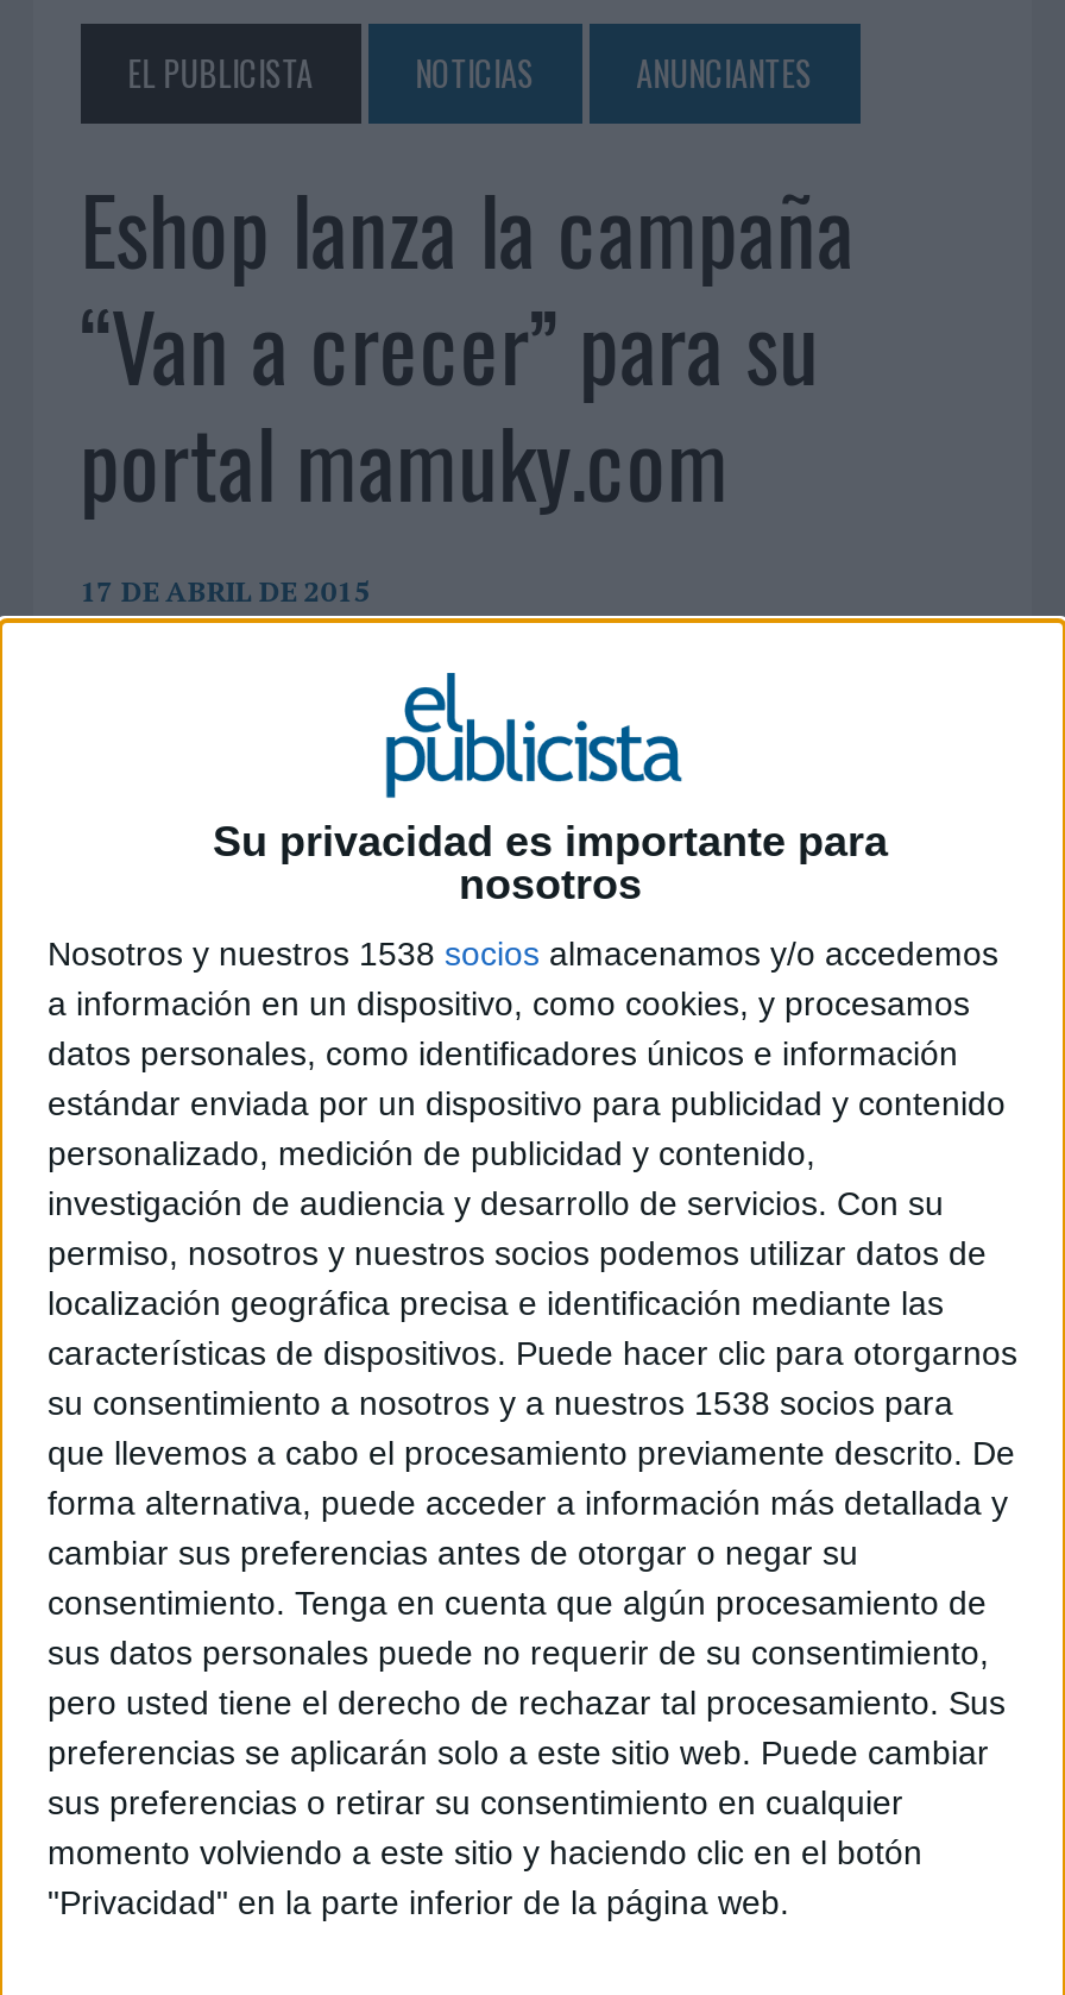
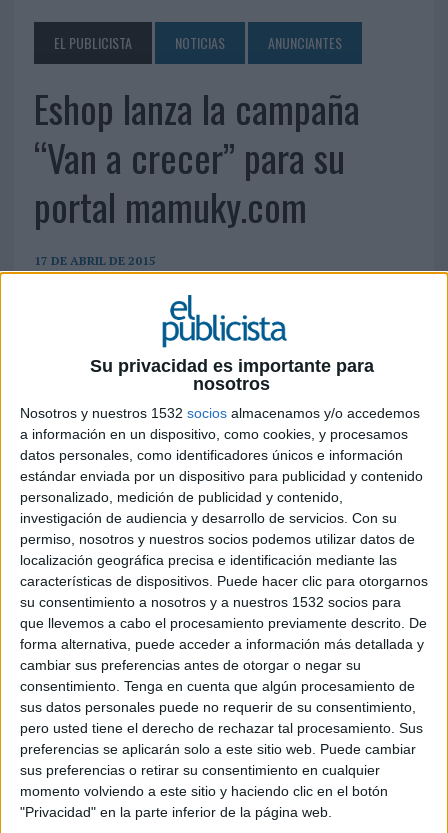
[48,934,998,972] Nosotros y nuestros 1538 socios almacenamos y/o accedemos -> [20,405,420,421] Nosotros y nuestros 1532 socios almacenamos y/o accedemos
[48,1383,953,1421] su consentimiento a nosotros y a nuestros 1538 socios para -> [20,594,401,610] su consentimiento a nosotros y a nuestros 1532 socios para

